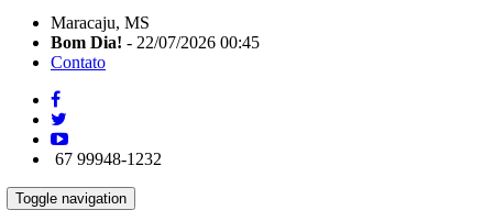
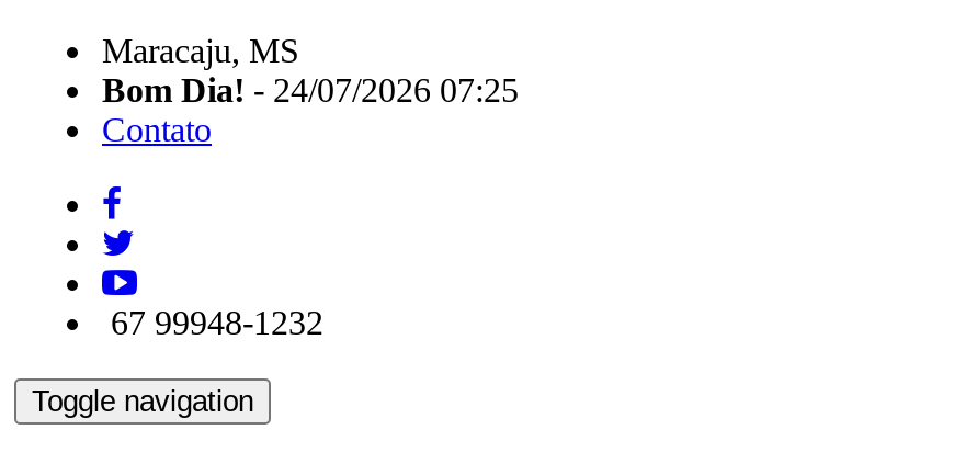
[51,33,260,52] Bom Dia! - 22/07/2026 00:45 -> [102,71,519,109] Bom Dia! - 24/07/2026 07:25

